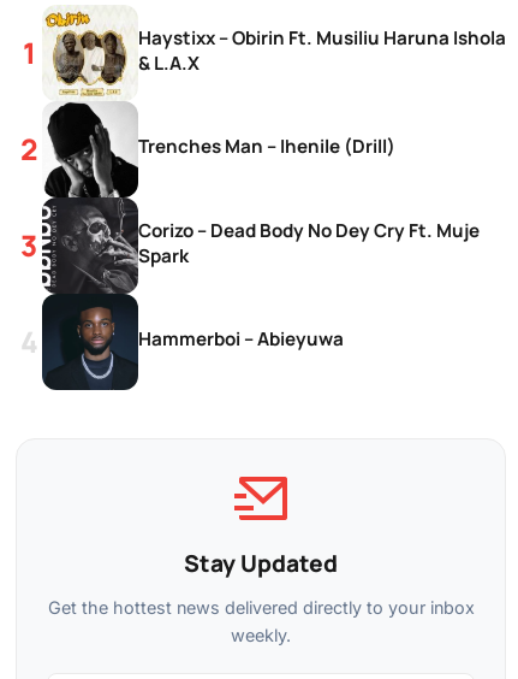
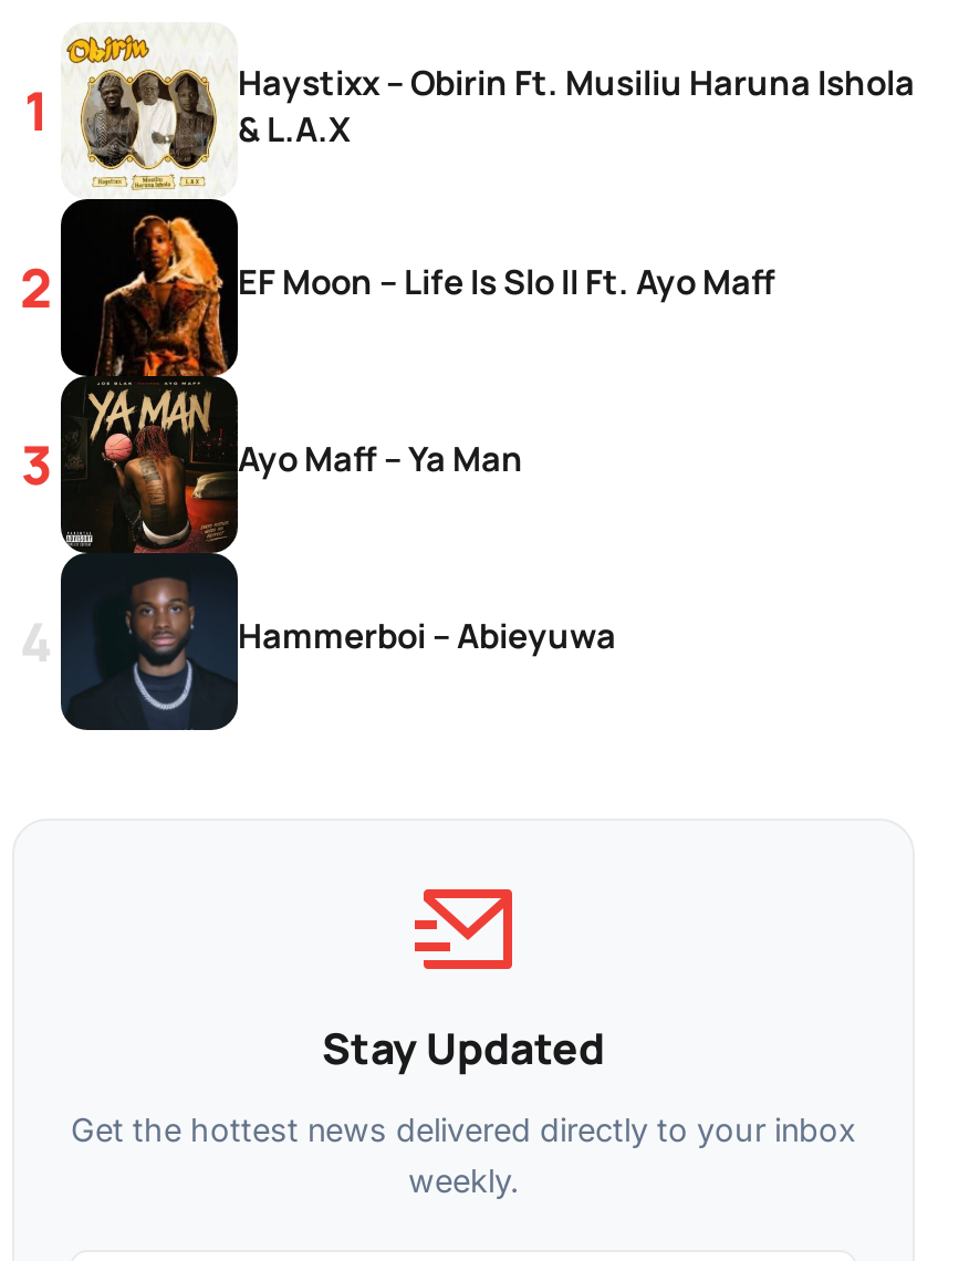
[41,101,395,294] [image] | Trenches Man – Ihenile (Drill) -> [59,197,775,553] [image] | EF Moon – Life Is Slo II Ft. Ayo Maff
[138,217,480,268] Corizo – Dead Body No Dey Cry Ft. Muje | Spark -> [238,436,523,482] Ayo Maff – Ya Man

